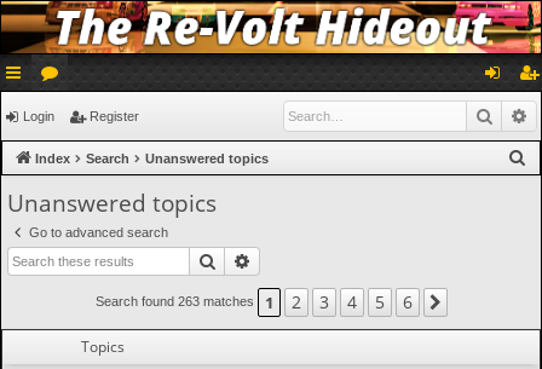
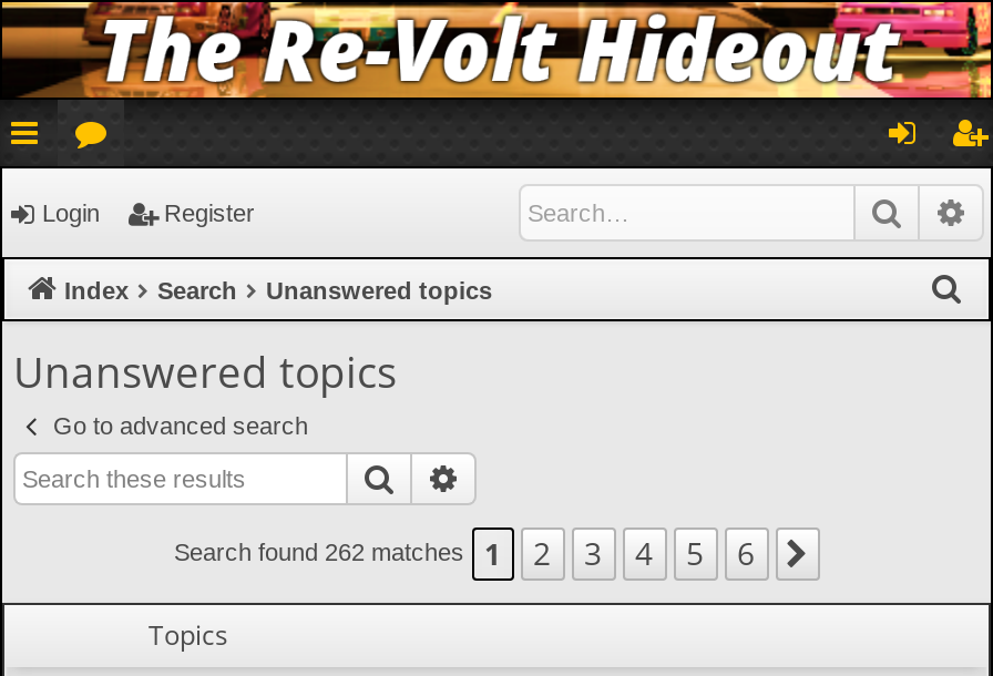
[95,292,273,313] Search found 263 matches 1 -> [174,534,500,574] Search found 262 matches 1

